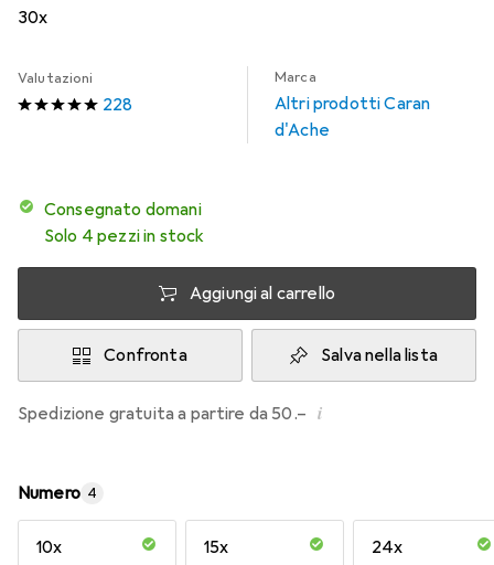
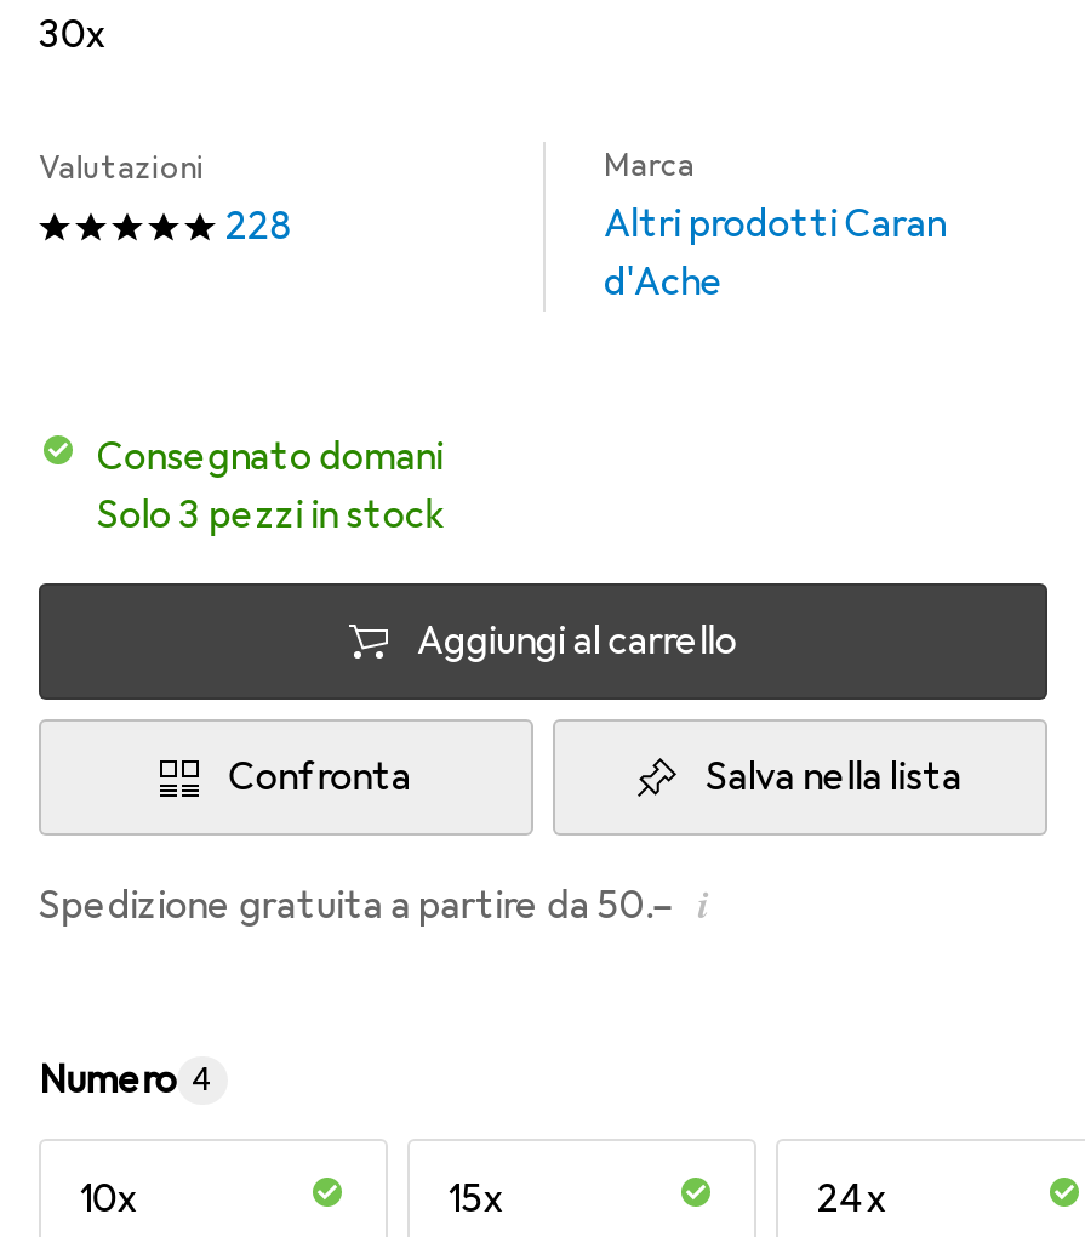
[44,225,204,247] Solo 4 pezzi in stock -> [97,491,445,540] Solo 3 pezzi in stock

